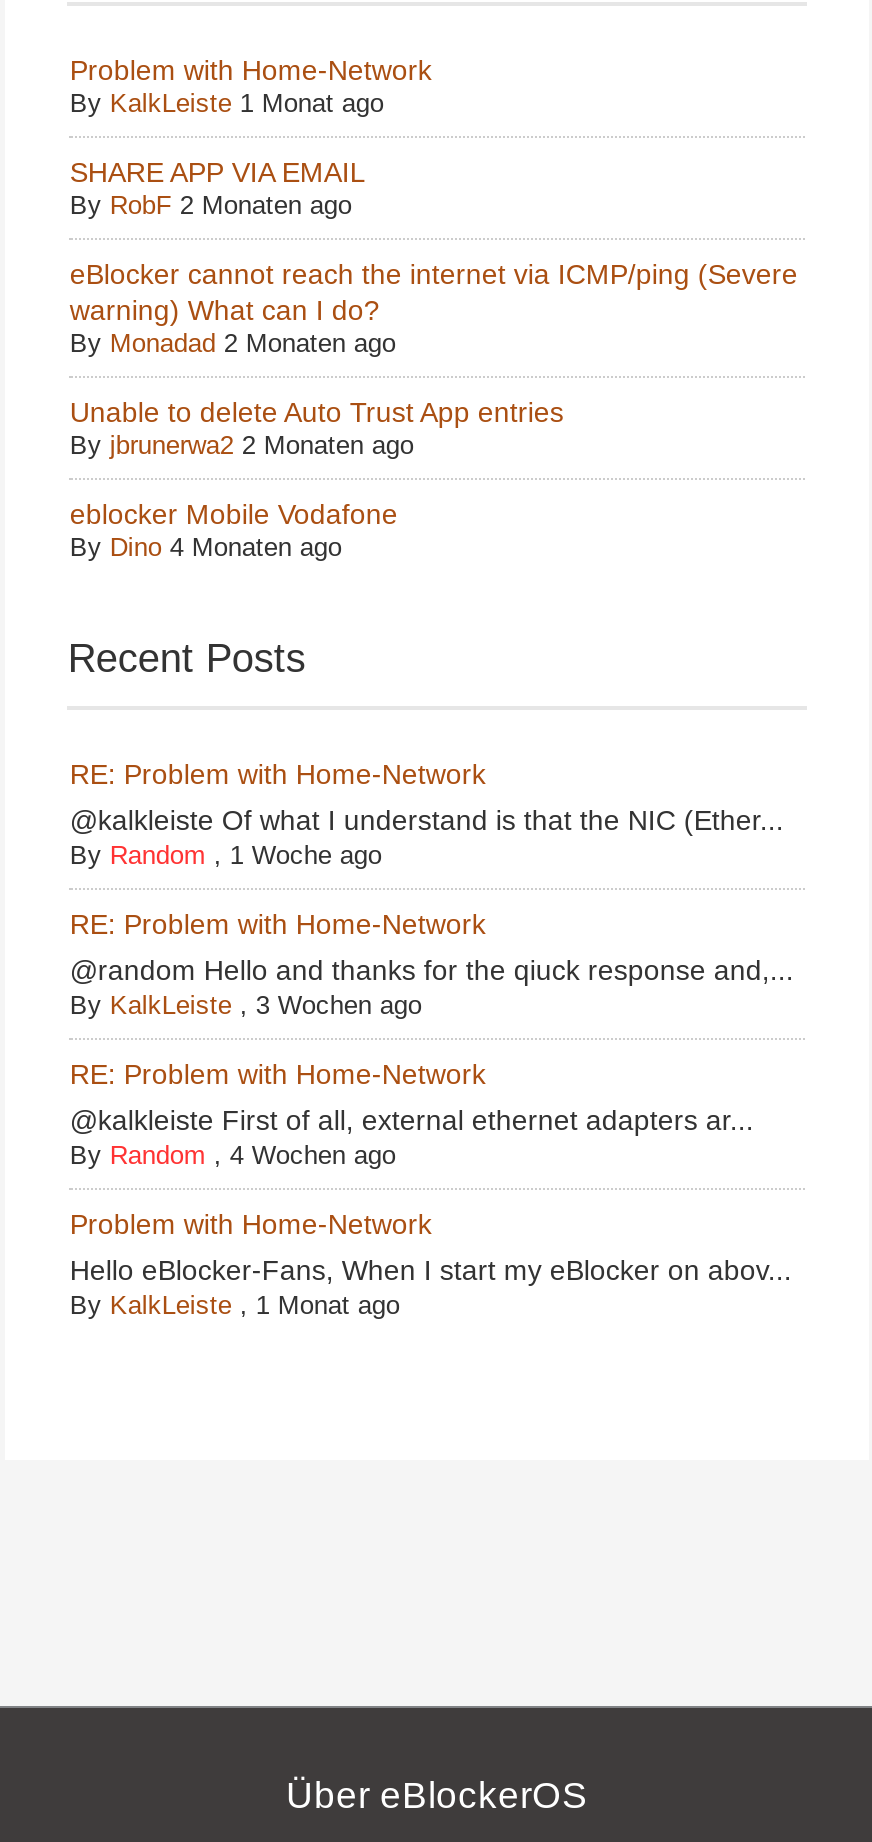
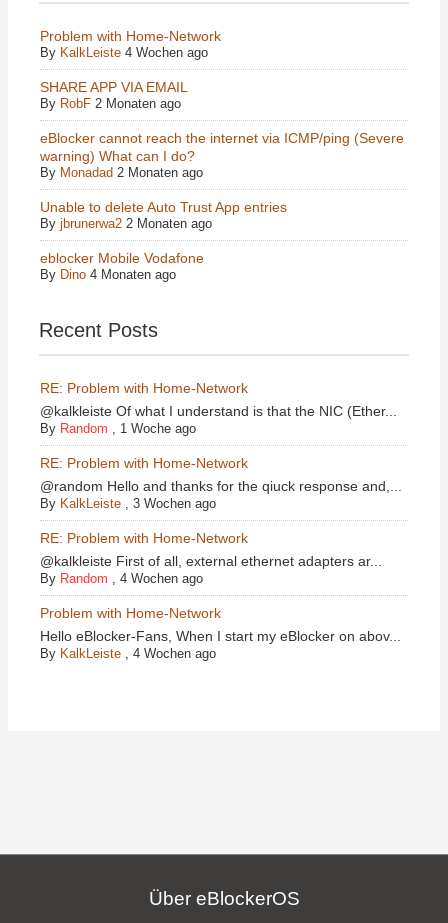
[70,88,384,118] By KalkLeiste 1 Monat ago -> [40,45,208,60] By KalkLeiste 4 Wochen ago
[70,1290,400,1320] By KalkLeiste, 1 Monat ago -> [40,646,216,661] By KalkLeiste, 4 Wochen ago

